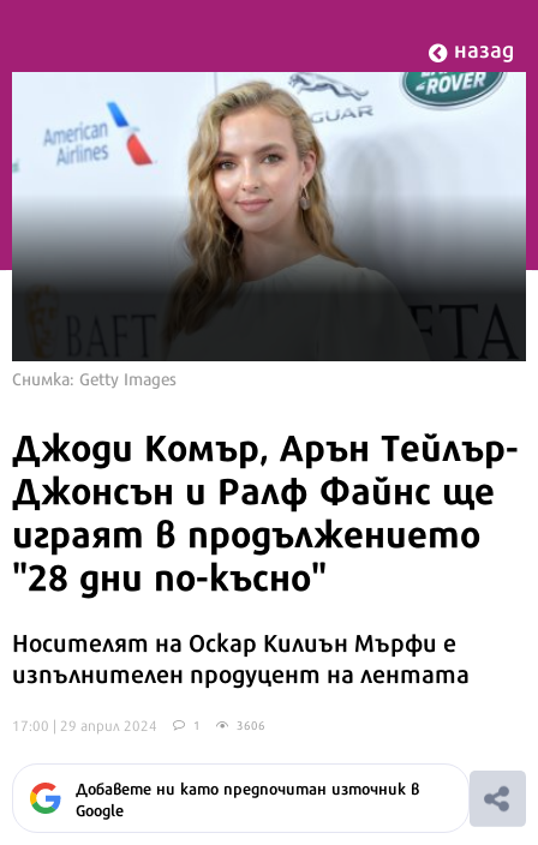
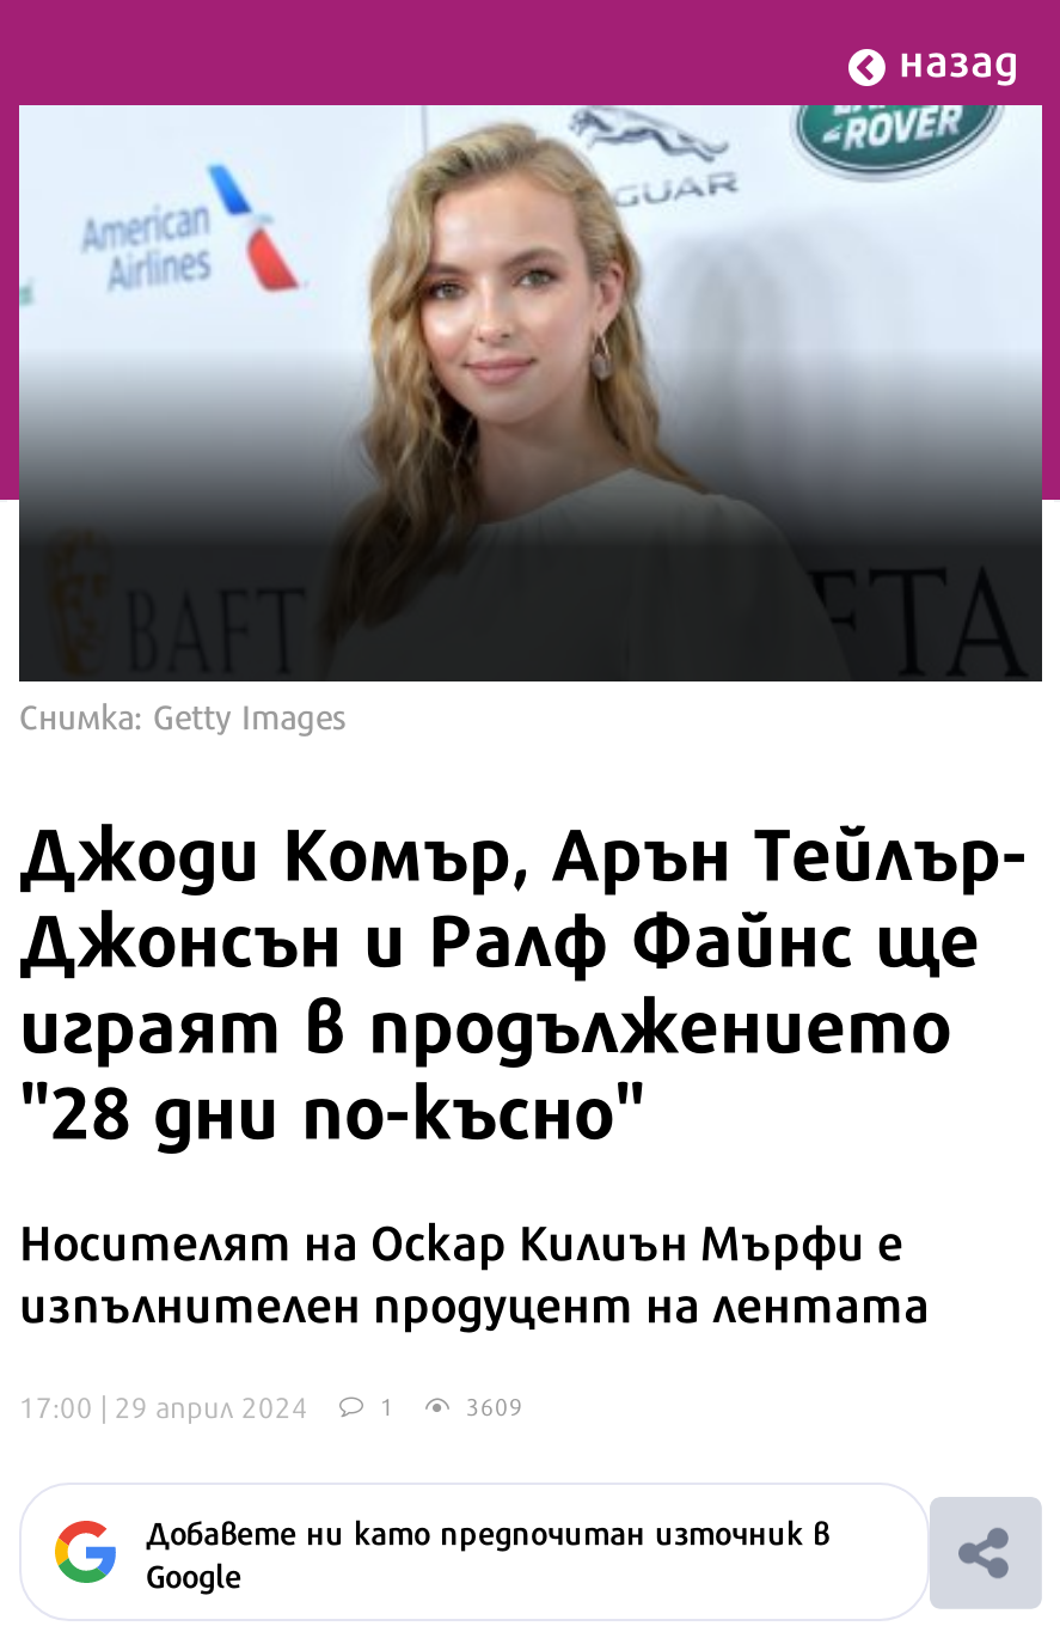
[237,715,265,733] 3606 -> [466,1387,523,1423] 3609

